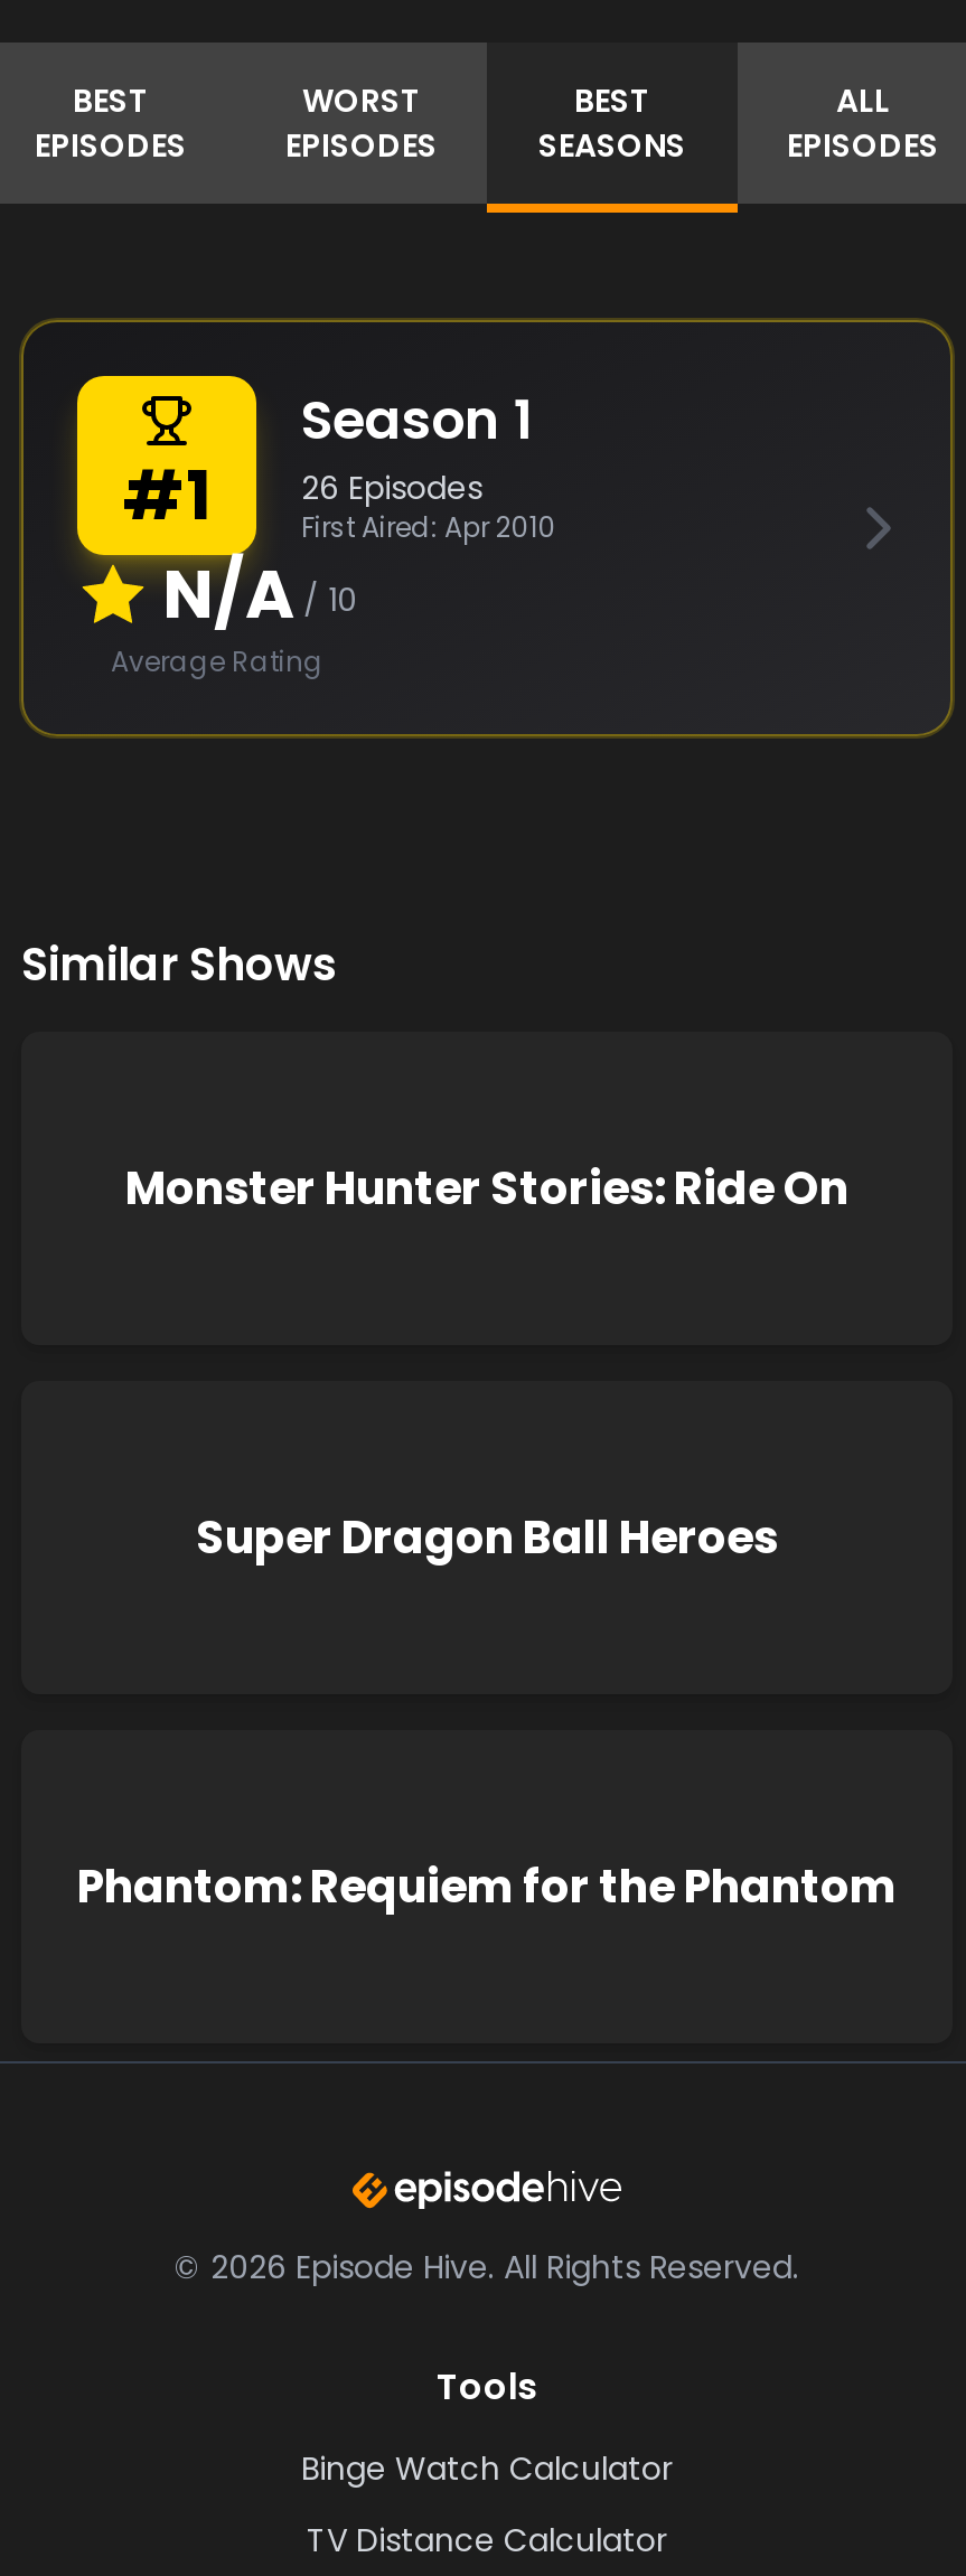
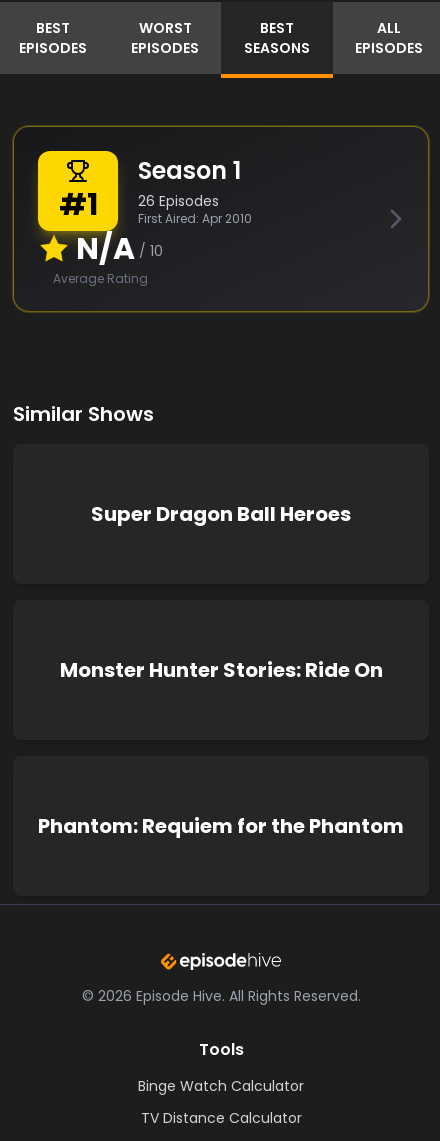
moved [125,1157,848,1220] -> [59,656,382,684]: Monster Hunter Stories: Ride On
moved [196,1506,778,1569] -> [91,500,351,528]: Super Dragon Ball Heroes

